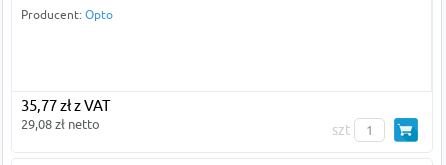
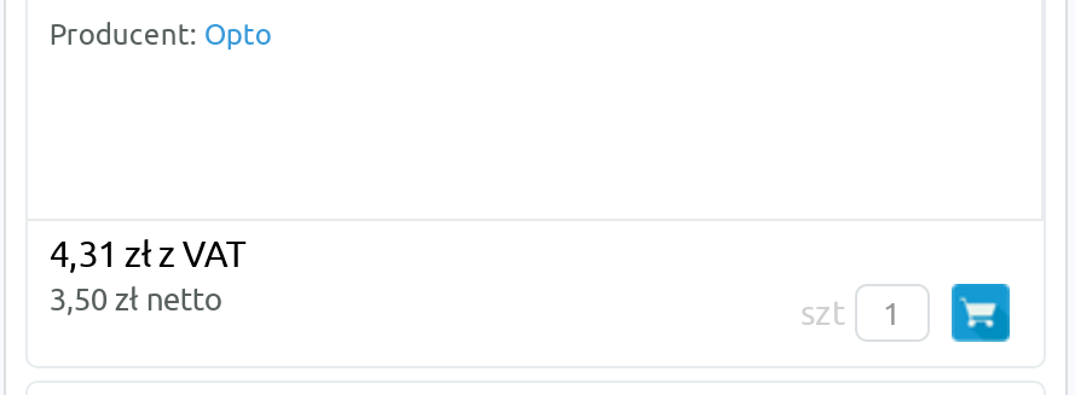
[21,97,110,114] 35,77 zł z VAT -> [49,234,245,275] 4,31 zł z VAT
[21,116,100,132] 29,08 zł netto -> [49,280,223,318] 3,50 zł netto

